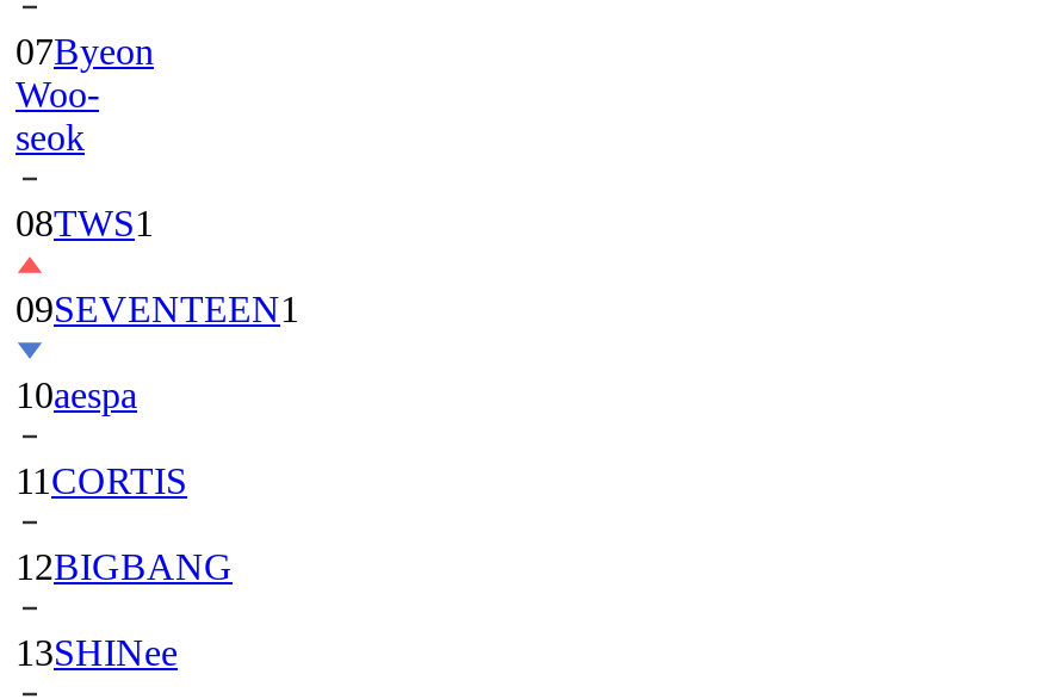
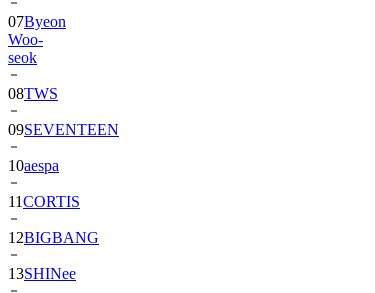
[16,203,154,243] 08TWS1 -> [8,85,58,102] 08TWS
[16,289,299,329] 09SEVENTEEN1 -> [8,121,119,138] 09SEVENTEEN

